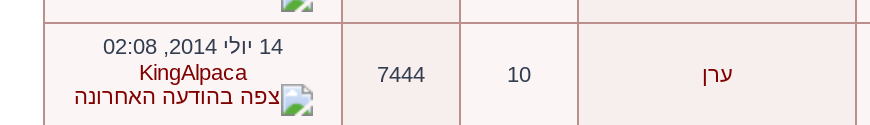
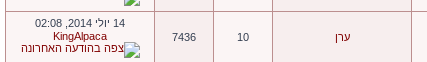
[377,62,425,86] 7444 -> [172,31,196,43] 7436

